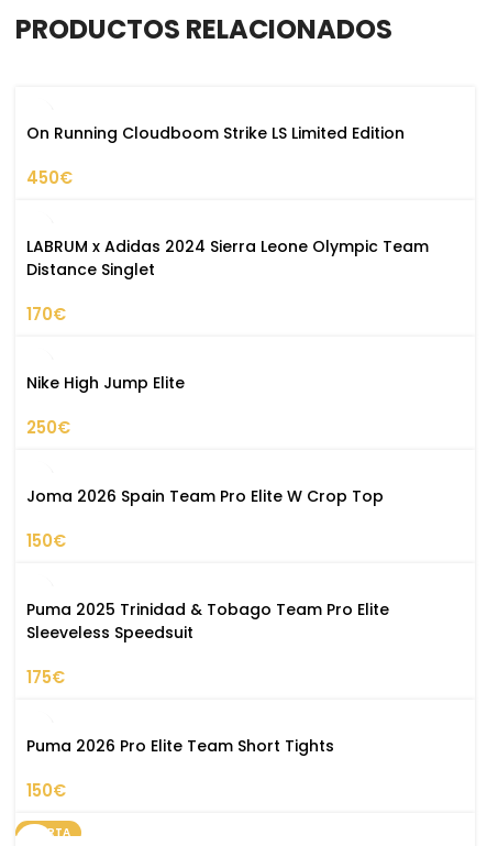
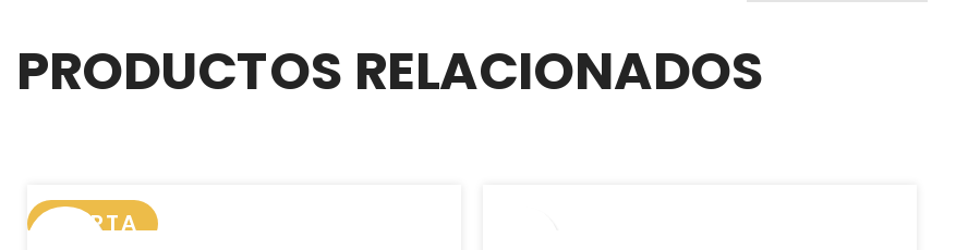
[26,122,429,802] On Running Cloudboom Strike LS Limited Edition | 450€ | LABRUM x Adidas 2024 Sierra Leone Olympic Team | Distance Singlet | 170€ | Nike High Jump Elite | 250€ | Joma 2026 Spain Team Pro Elite W Crop Top | 150€ | Puma 2025 Trinidad & Tobago Team Pro Elite | Sleeveless Speedsuit | 175€ | Puma 2026 Pro Elite Team Short Tights | 150€ -> none

